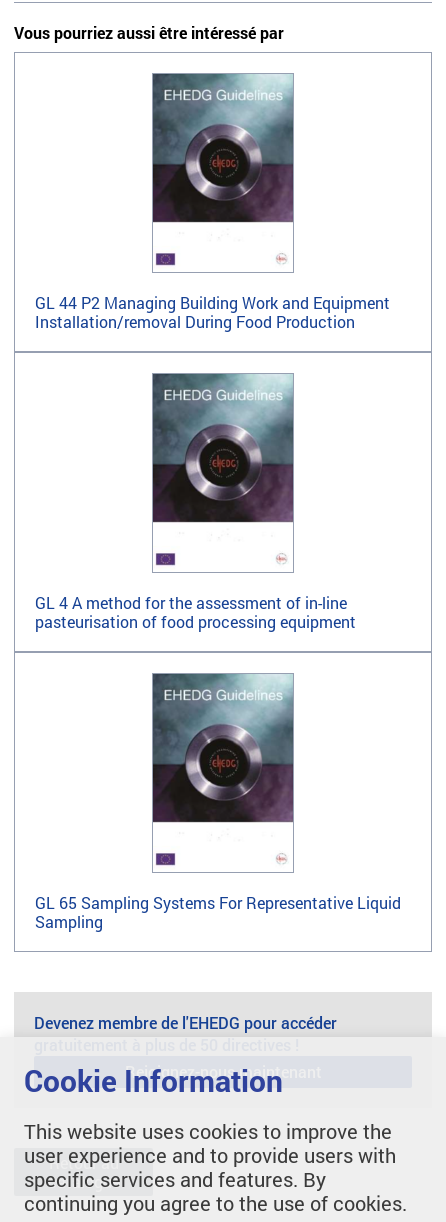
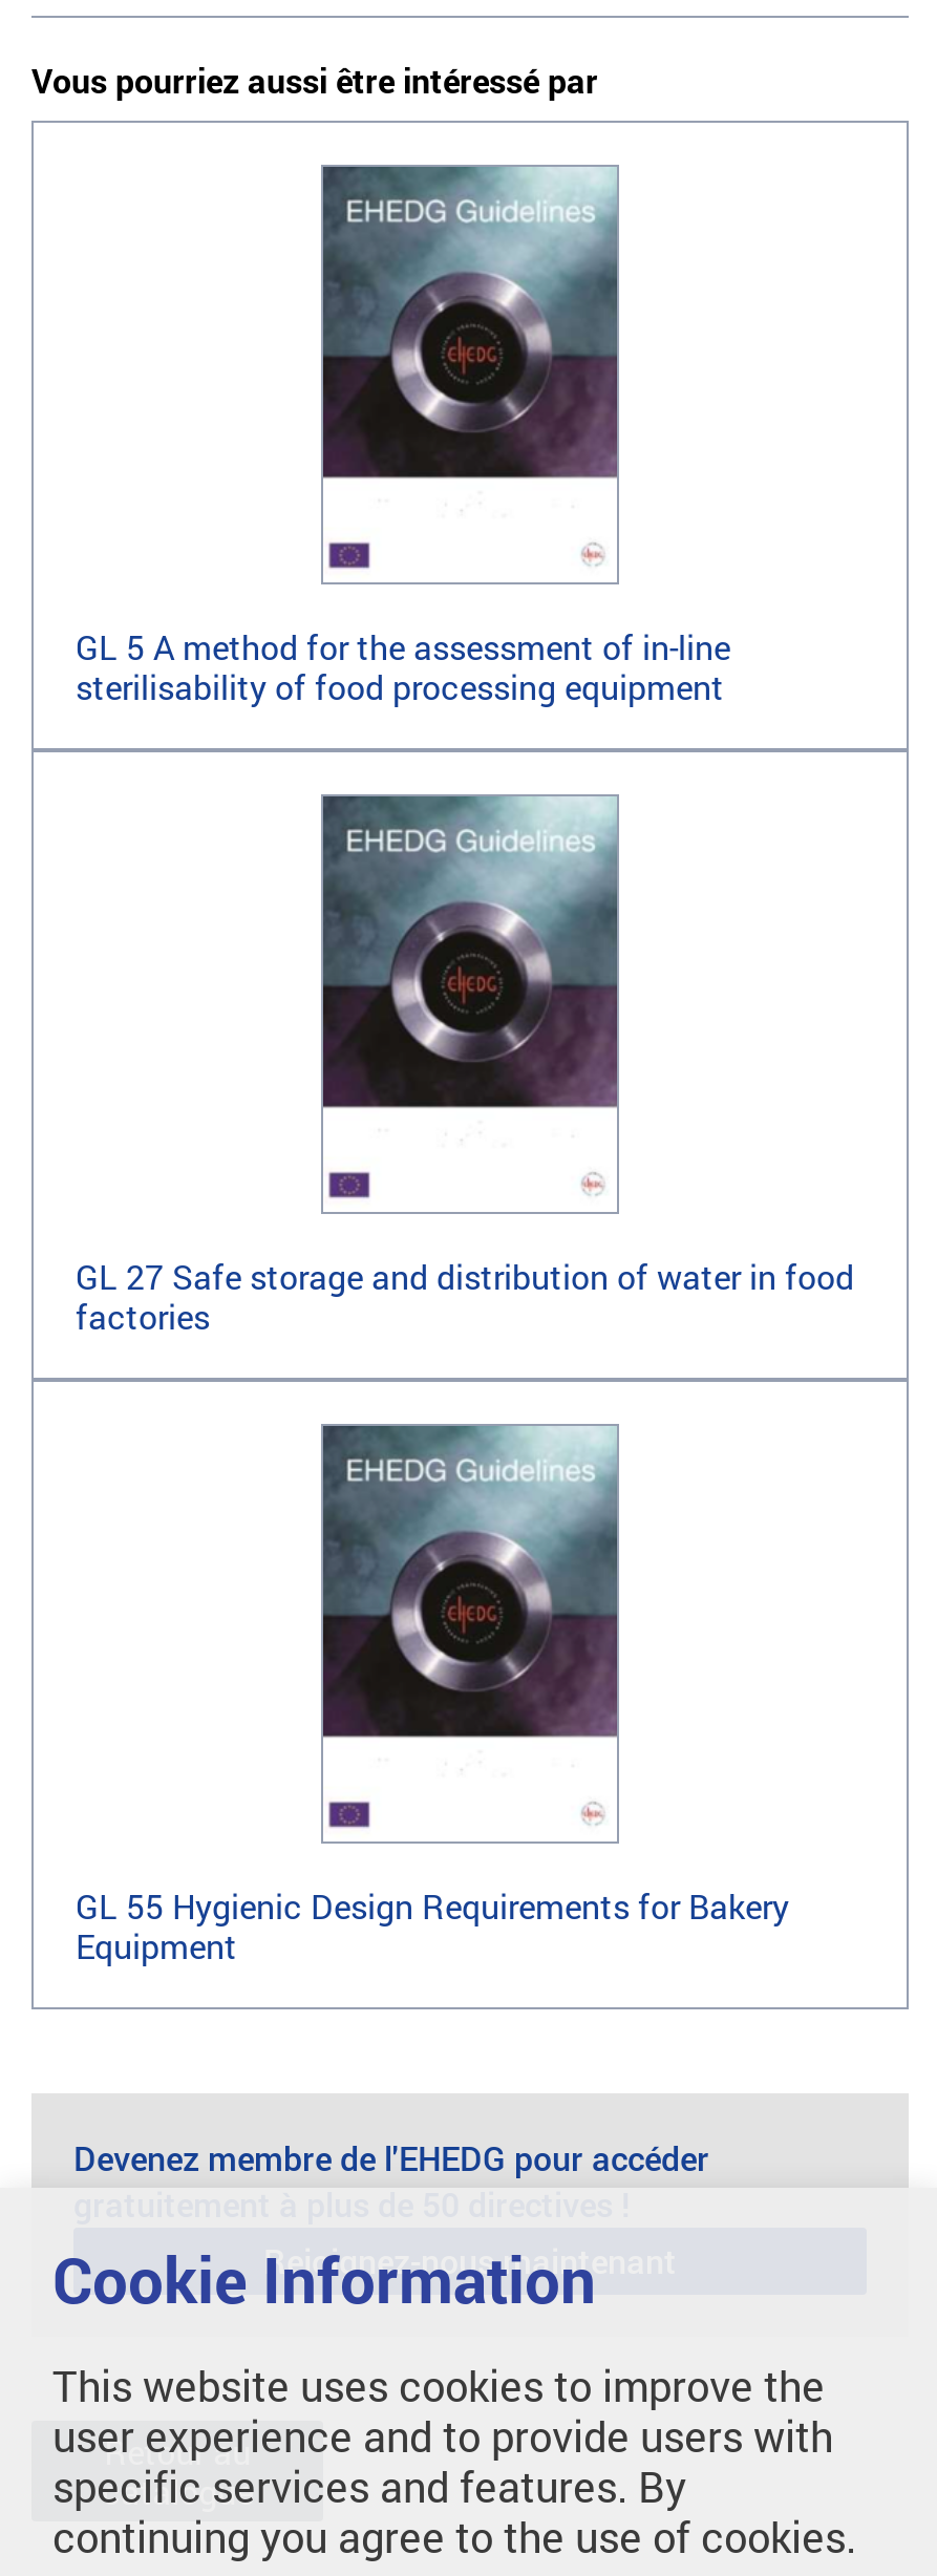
[35,292,390,332] GL 44 P2 Managing Building Work and Equipment | Installation/removal During Food Production -> [76,624,730,708] GL 5 A method for the assessment of in-line | sterilisability of food processing equipment
[35,592,356,632] GL 4 A method for the assessment of in-line | pasteurisation of food processing equipment -> [76,1253,854,1337] GL 27 Safe storage and distribution of water in food | factories
[35,892,401,932] GL 65 Sampling Systems For Representative Liquid | Sampling -> [76,1883,789,1967] GL 55 Hygienic Design Requirements for Bakery | Equipment

